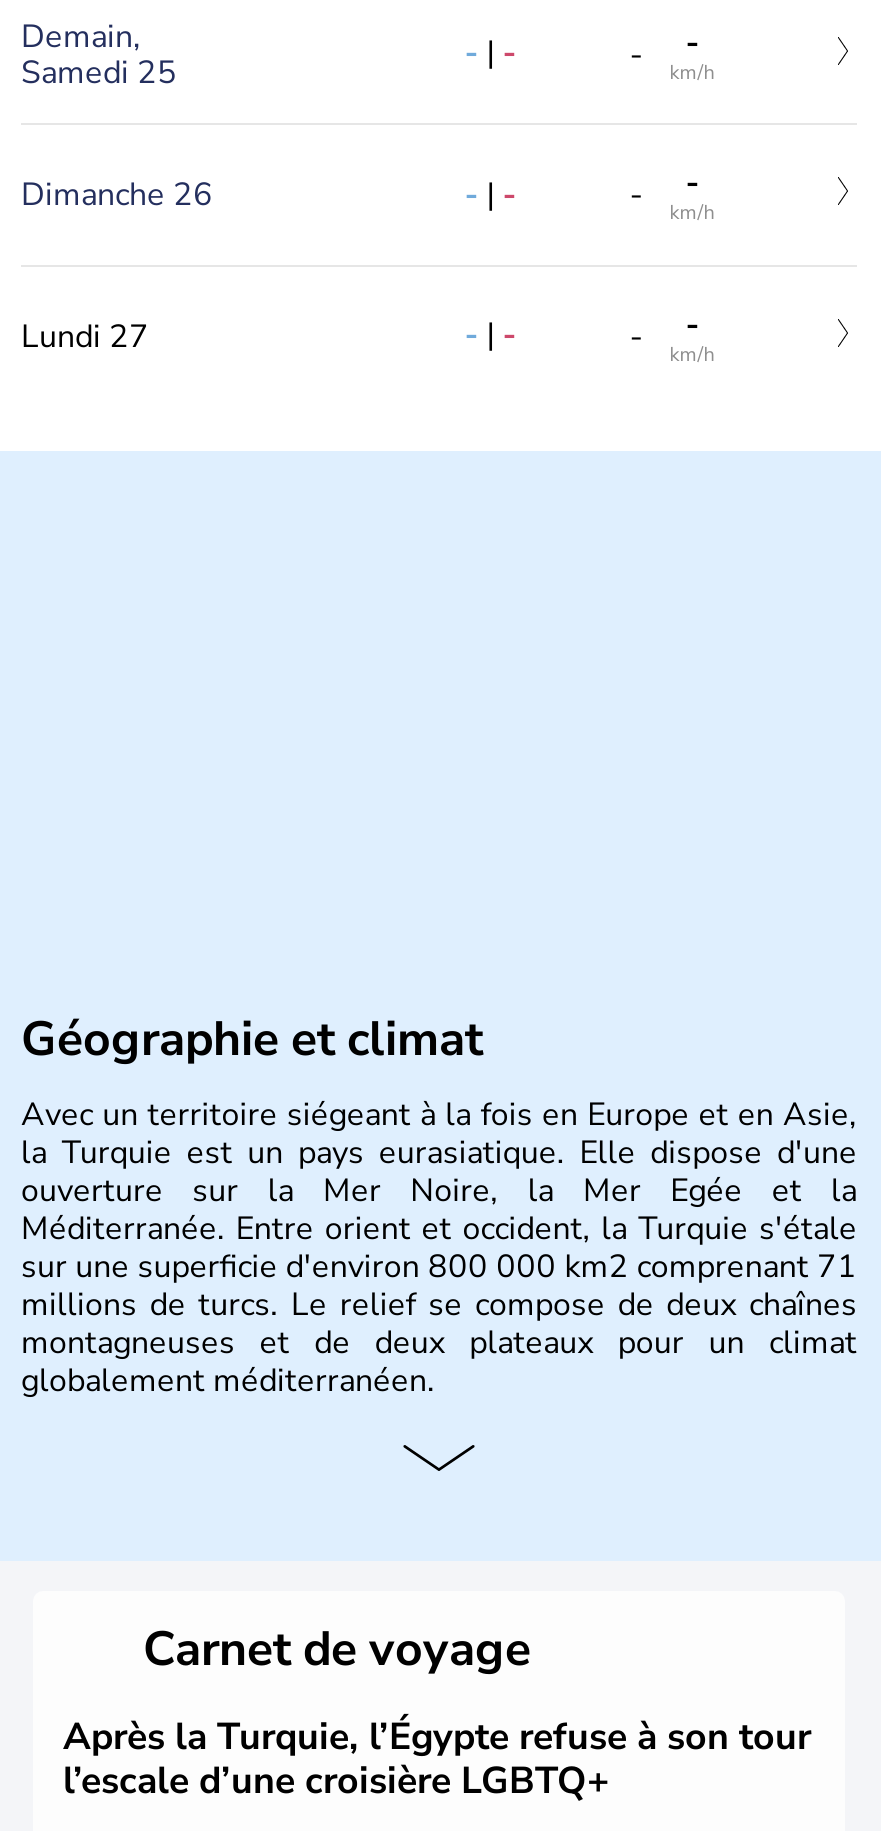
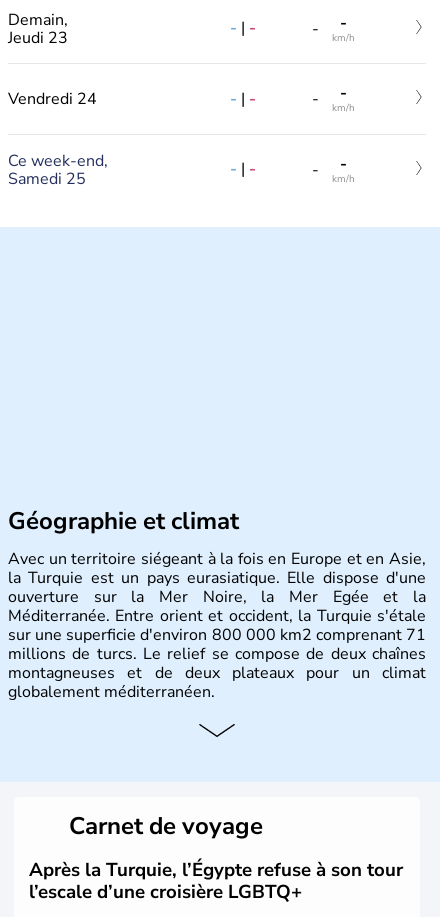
[21,50,177,94] Samedi 25 -> [8,27,68,49] Jeudi 23
[21,173,213,217] Dimanche 26 -> [8,88,97,110] Vendredi 24
[21,315,149,359] Lundi 27 -> [8,150,108,190] Ce week-end, | Samedi 25

